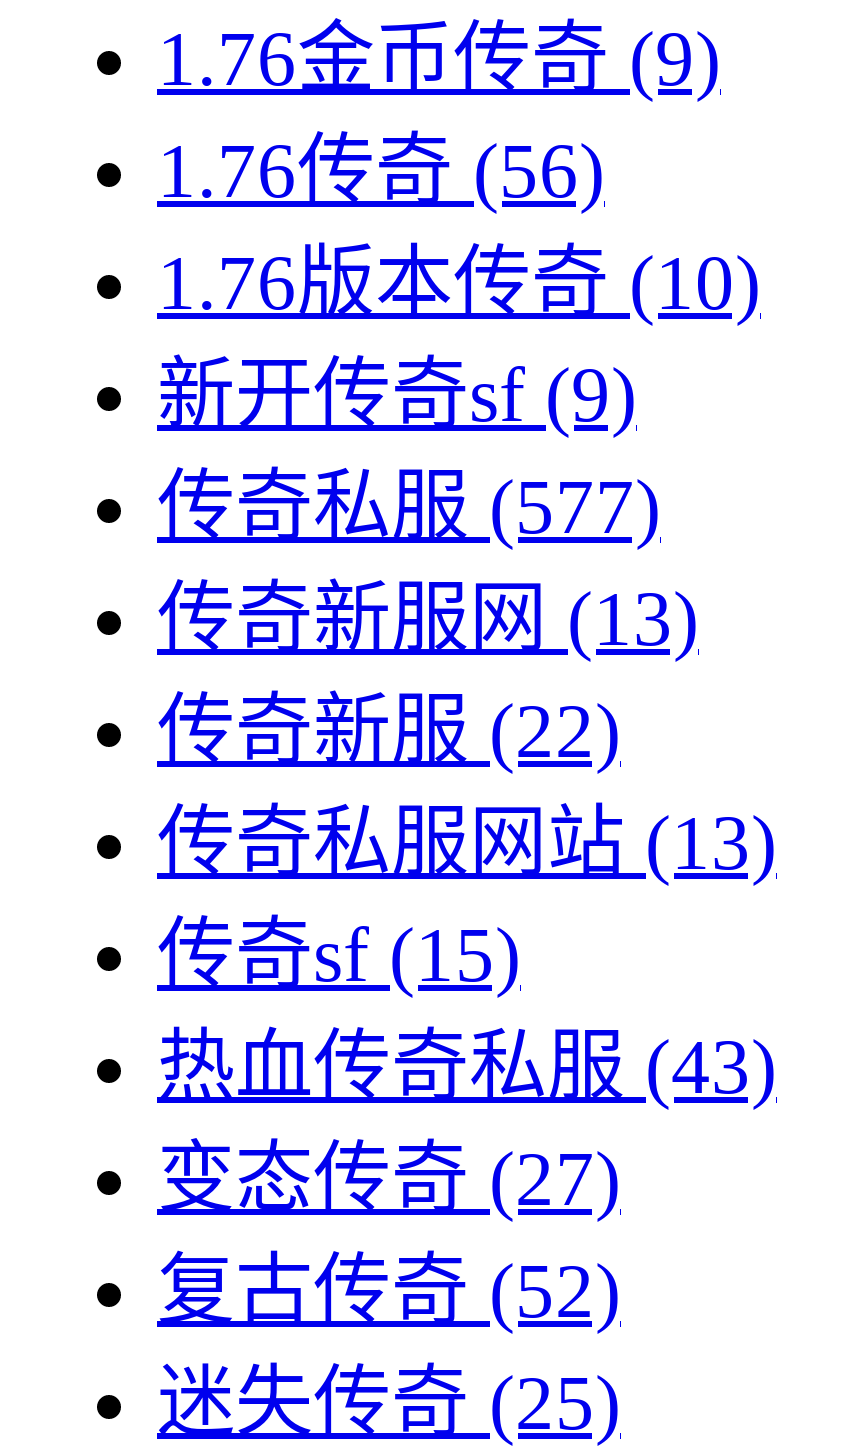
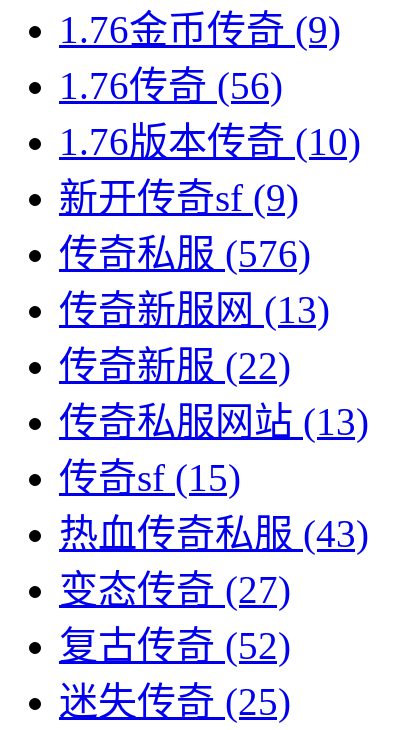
[157,464,661,550] 传奇私服(577) -> [59,232,311,275] 传奇私服(576)

